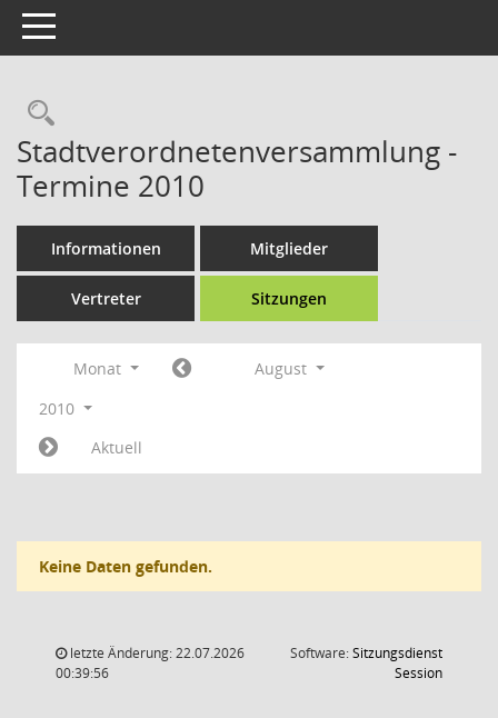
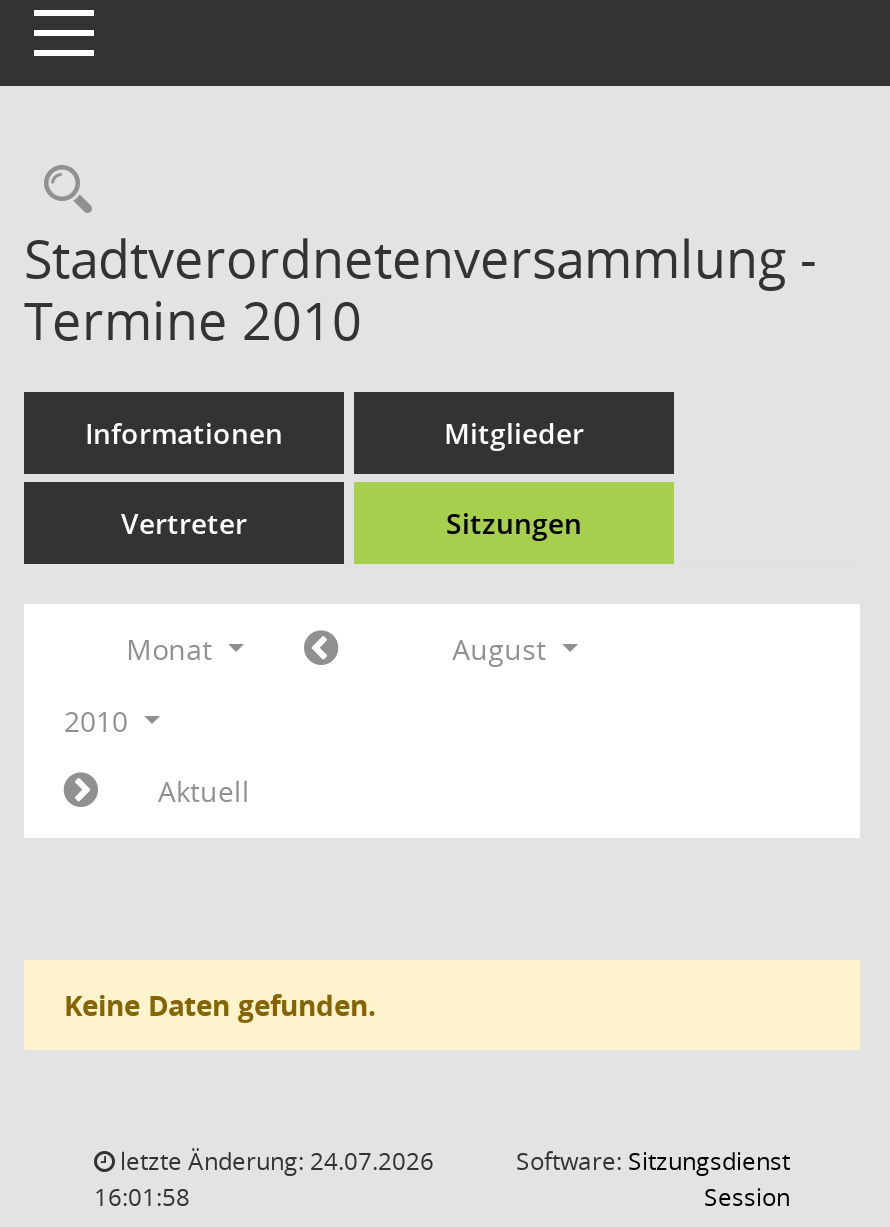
[67,644,245,662] letzte Änderung: 22.07.2026 -> [114,1144,434,1178] letzte Änderung: 24.07.2026
[56,664,109,682] 00:39:56 -> [94,1180,190,1214] 16:01:58

